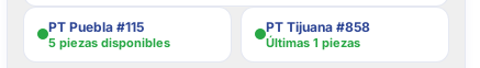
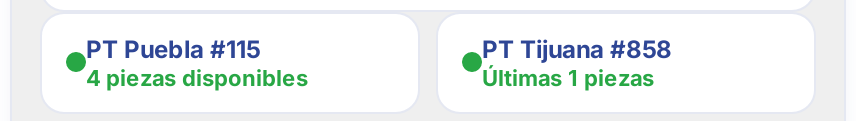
[48,35,170,50] 5 piezas disponibles -> [86,64,308,92] 4 piezas disponibles

